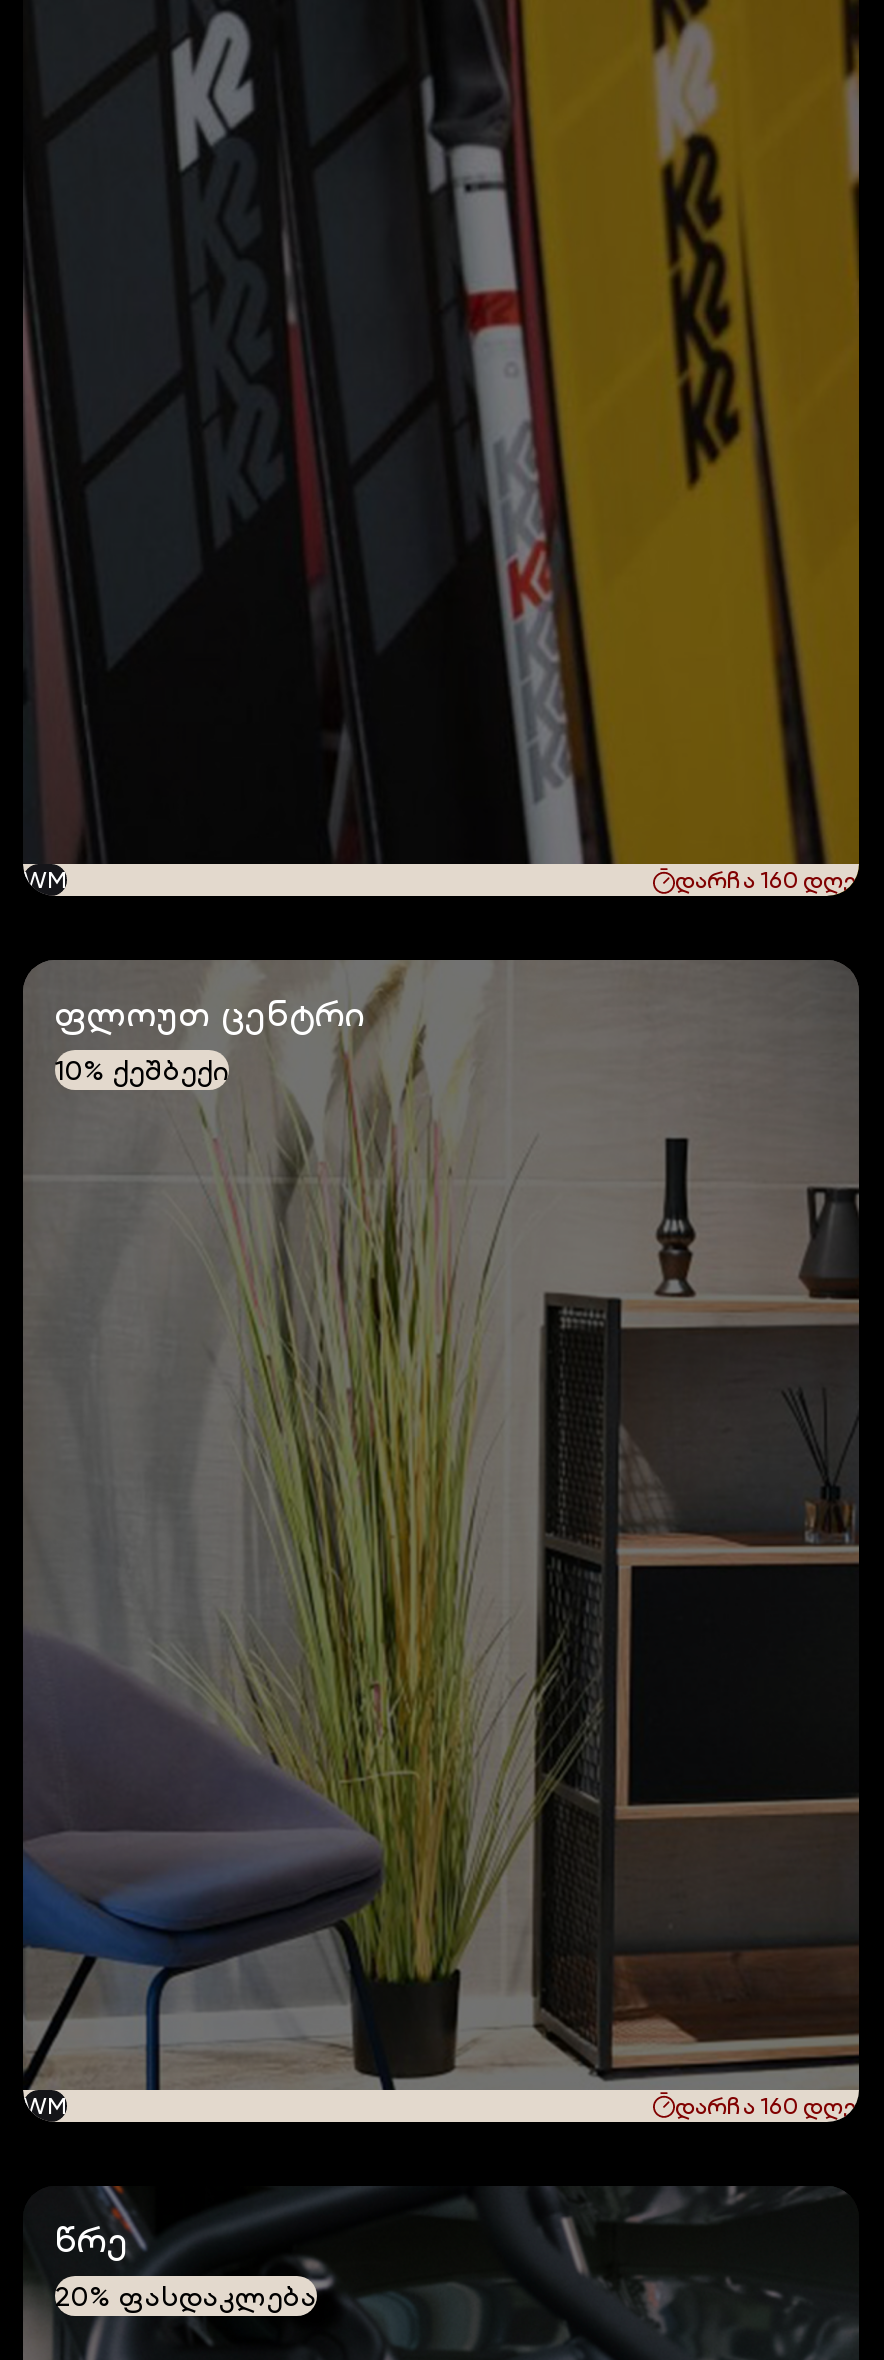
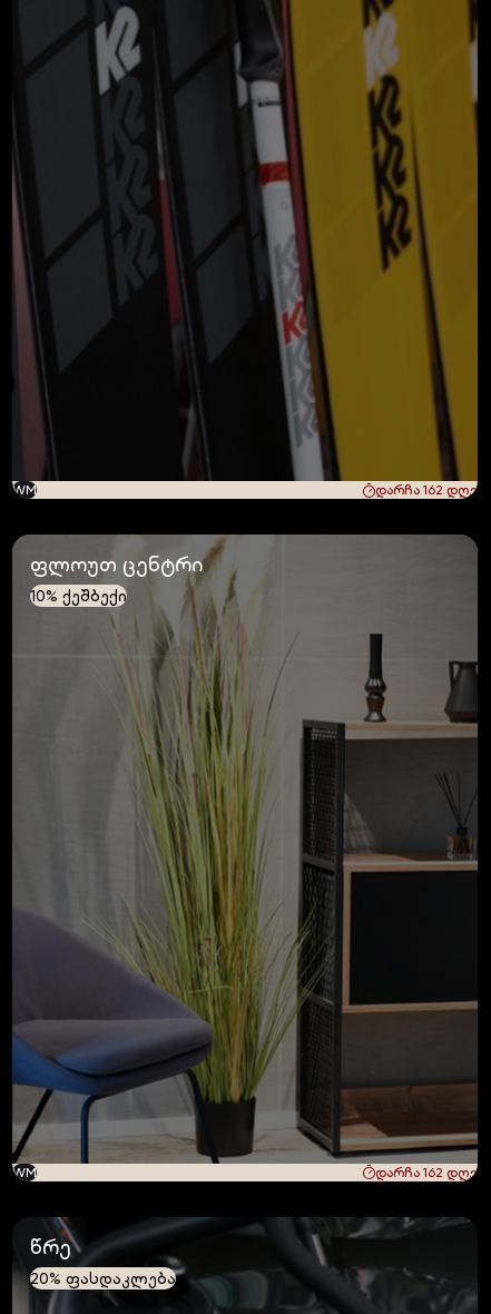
[675,866,859,894] დარჩა 160 დღე -> [375,482,478,498] დარჩა 162 დღე
[675,2091,859,2119] დარჩა 160 დღე -> [375,1164,478,1180] დარჩა 162 დღე

